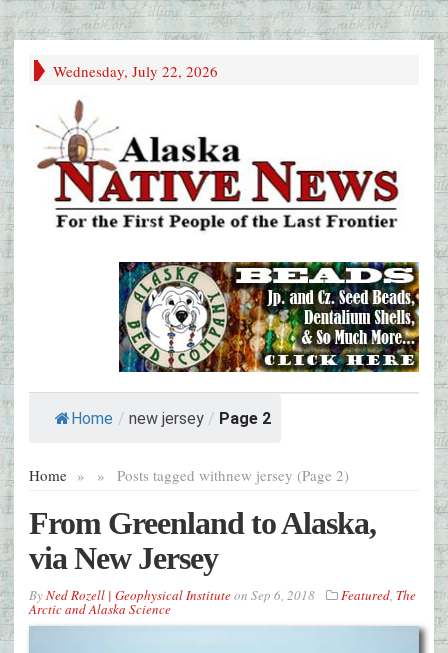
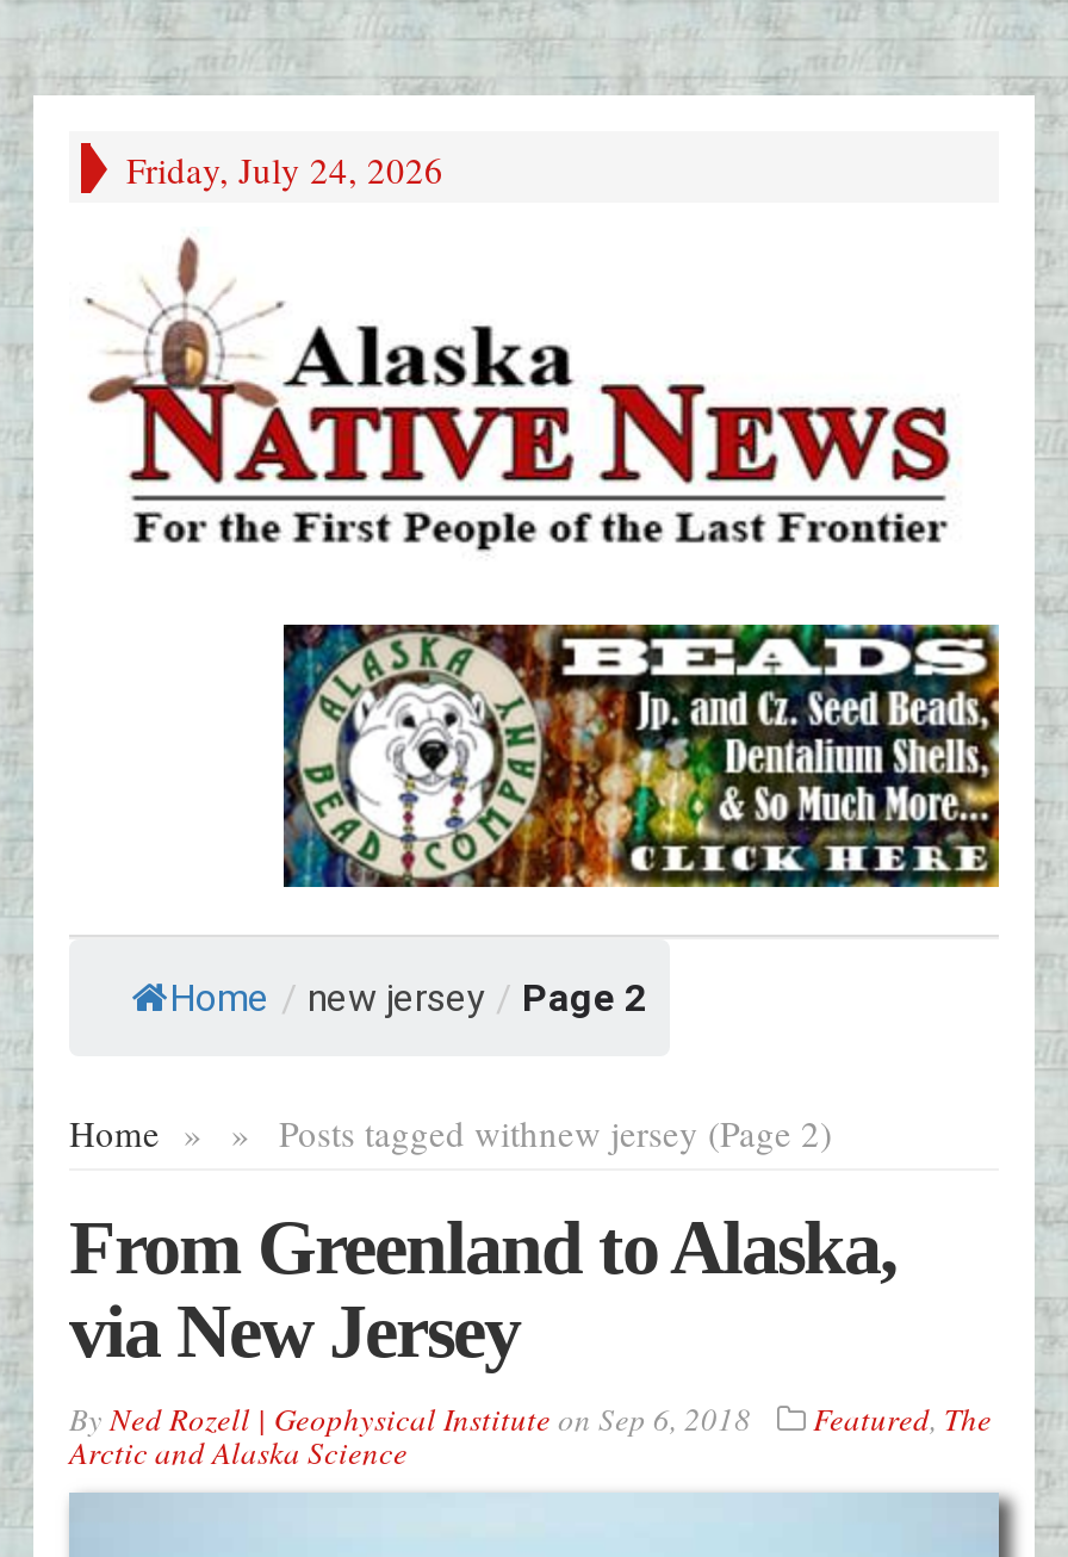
[53,61,218,81] Wednesday, July 22, 2026 -> [126,145,443,193] Friday, July 24, 2026

